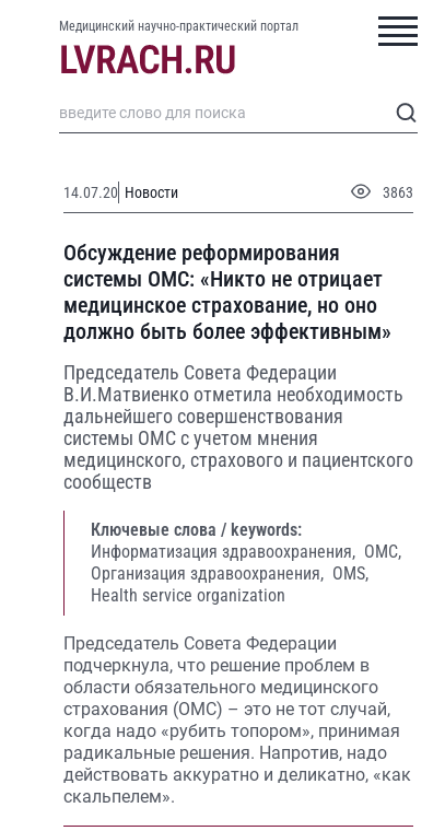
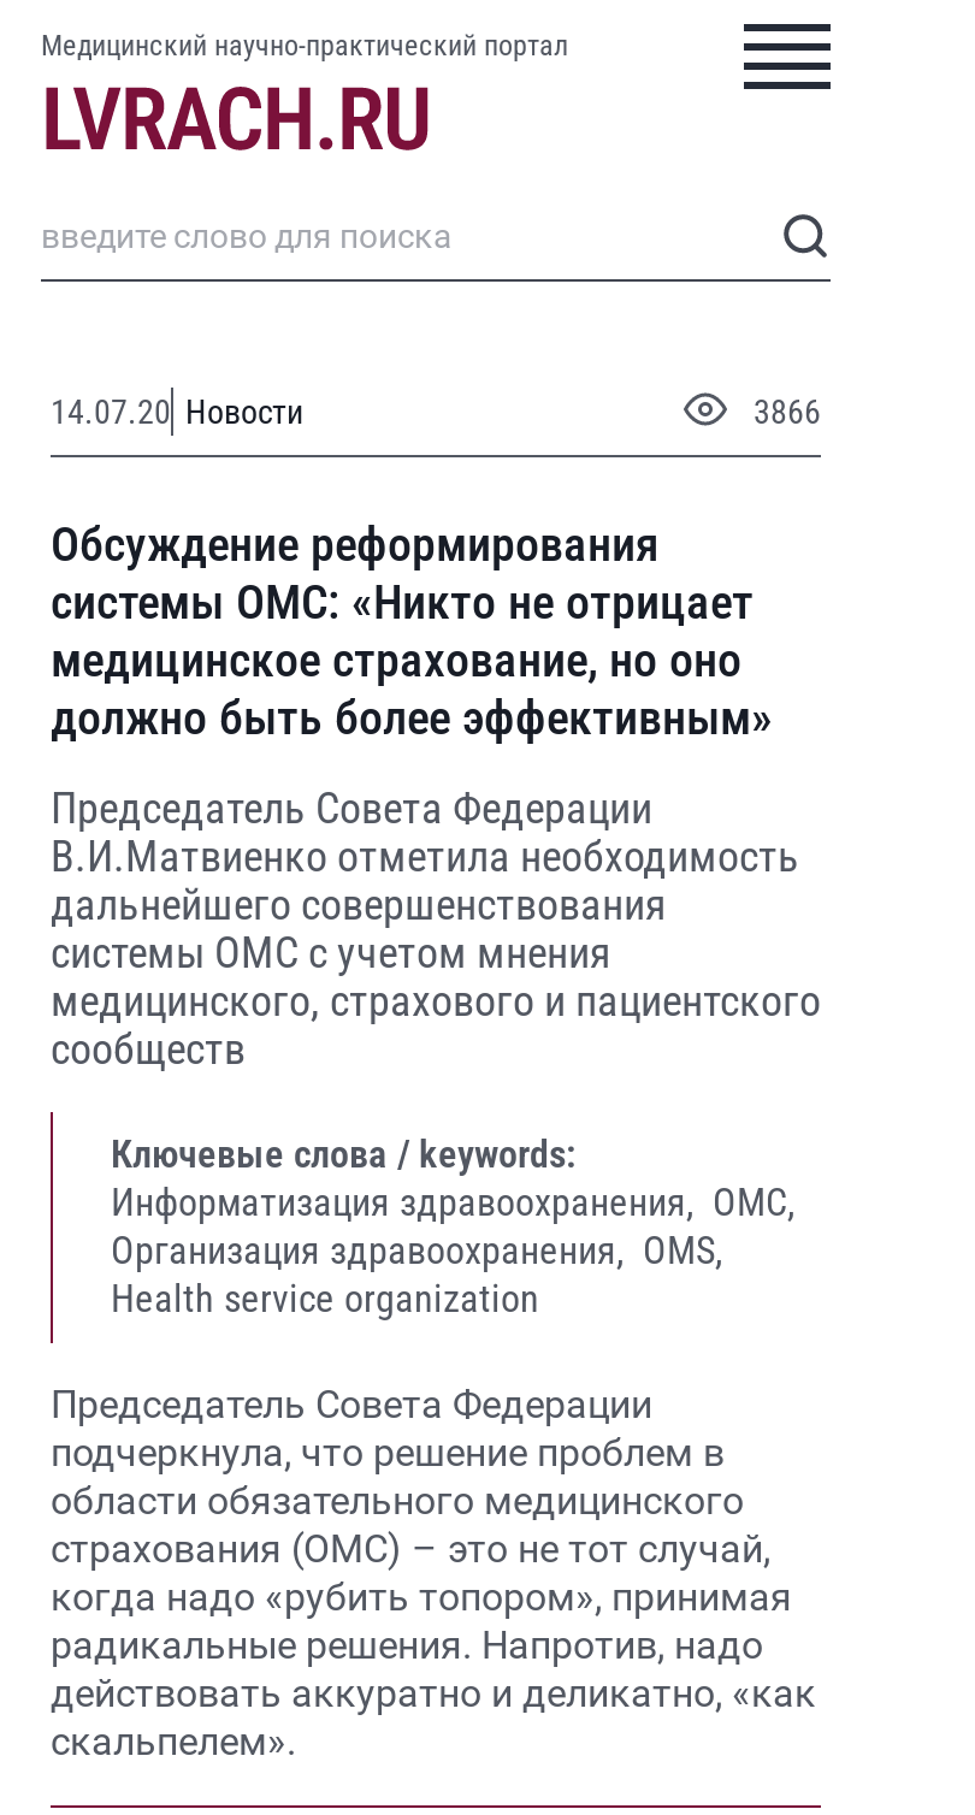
[379,184,413,201] 3863 -> [746,392,821,431] 3866

